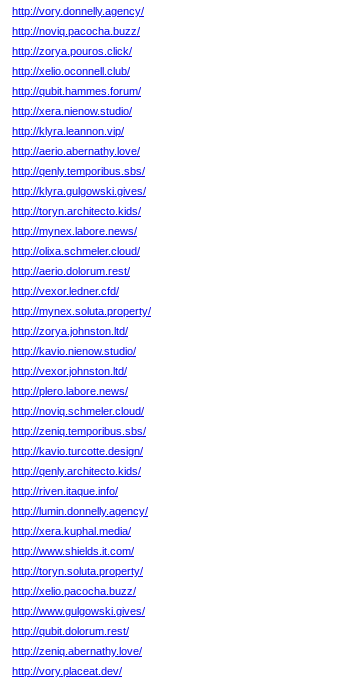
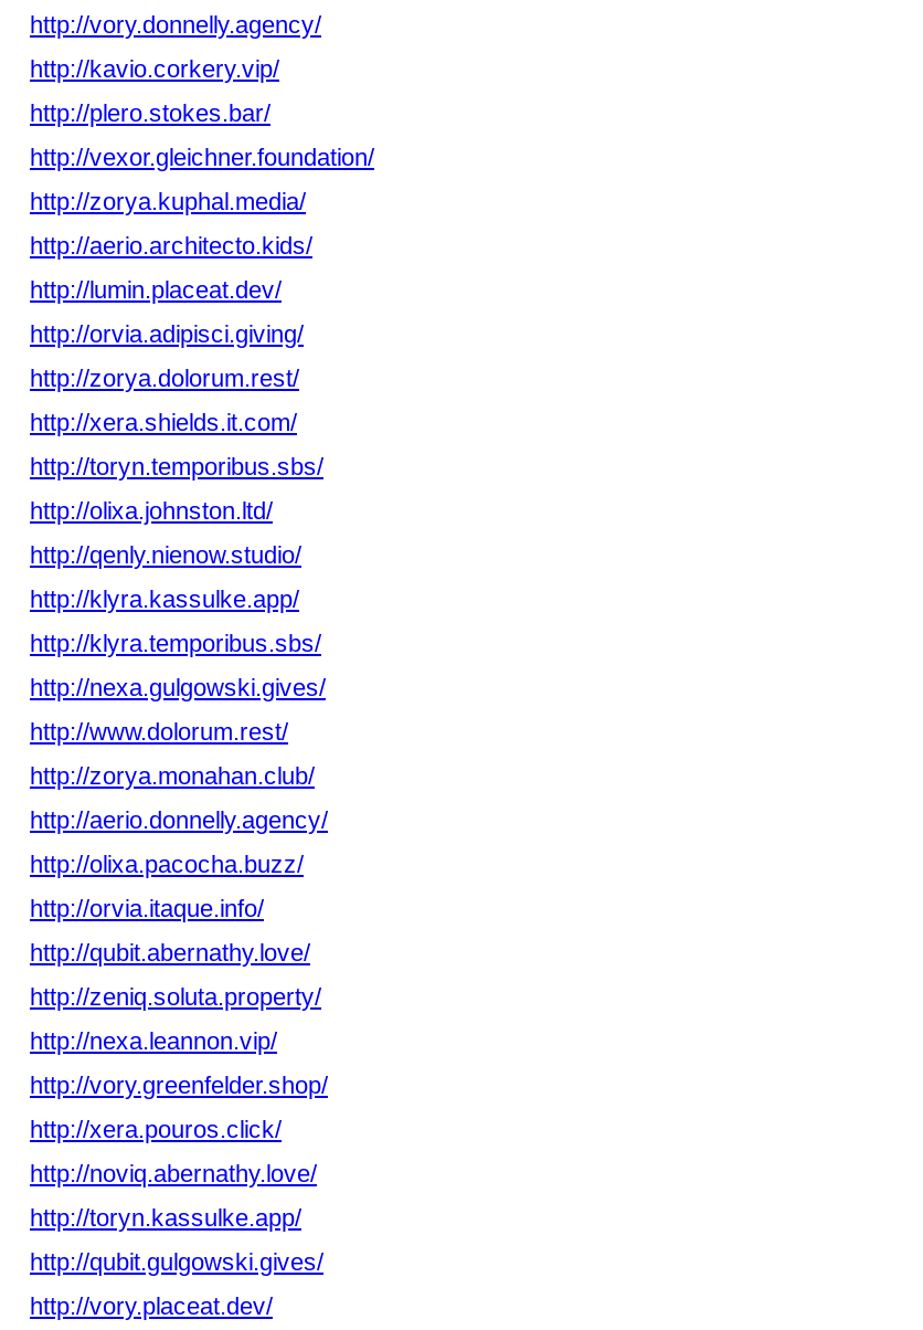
[12,25,151,657] http://noviq.pacocha.buzz/ | http://zorya.pouros.click/ | http://xelio.oconnell.club/ | http://qubit.hammes.forum/ | http://xera.nienow.studio/ | http://klyra.leannon.vip/ | http://aerio.abernathy.love/ | http://qenly.temporibus.sbs/ | http://klyra.gulgowski.gives/ | http://toryn.architecto.kids/ | http://mynex.labore.news/ | http://olixa.schmeler.cloud/ | http://aerio.dolorum.rest/ | http://vexor.ledner.cfd/ | http://mynex.soluta.property/ | http://zorya.johnston.ltd/ | http://kavio.nienow.studio/ | http://vexor.johnston.ltd/ | http://plero.labore.news/ | http://noviq.schmeler.cloud/ | http://zeniq.temporibus.sbs/ | http://kavio.turcotte.design/ | http://qenly.architecto.kids/ | http://riven.itaque.info/ | http://lumin.donnelly.agency/ | http://xera.kuphal.media/ | http://www.shields.it.com/ | http://toryn.soluta.property/ | http://xelio.pacocha.buzz/ | http://www.gulgowski.gives/ | http://qubit.dolorum.rest/ | http://zeniq.abernathy.love/ -> [30,55,374,1275] http://kavio.corkery.vip/ | http://plero.stokes.bar/ | http://vexor.gleichner.foundation/ | http://zorya.kuphal.media/ | http://aerio.architecto.kids/ | http://lumin.placeat.dev/ | http://orvia.adipisci.giving/ | http://zorya.dolorum.rest/ | http://xera.shields.it.com/ | http://toryn.temporibus.sbs/ | http://olixa.johnston.ltd/ | http://qenly.nienow.studio/ | http://klyra.kassulke.app/ | http://klyra.temporibus.sbs/ | http://nexa.gulgowski.gives/ | http://www.dolorum.rest/ | http://zorya.monahan.club/ | http://aerio.donnelly.agency/ | http://olixa.pacocha.buzz/ | http://orvia.itaque.info/ | http://qubit.abernathy.love/ | http://zeniq.soluta.property/ | http://nexa.leannon.vip/ | http://vory.greenfelder.shop/ | http://xera.pouros.click/ | http://noviq.abernathy.love/ | http://toryn.kassulke.app/ | http://qubit.gulgowski.gives/

